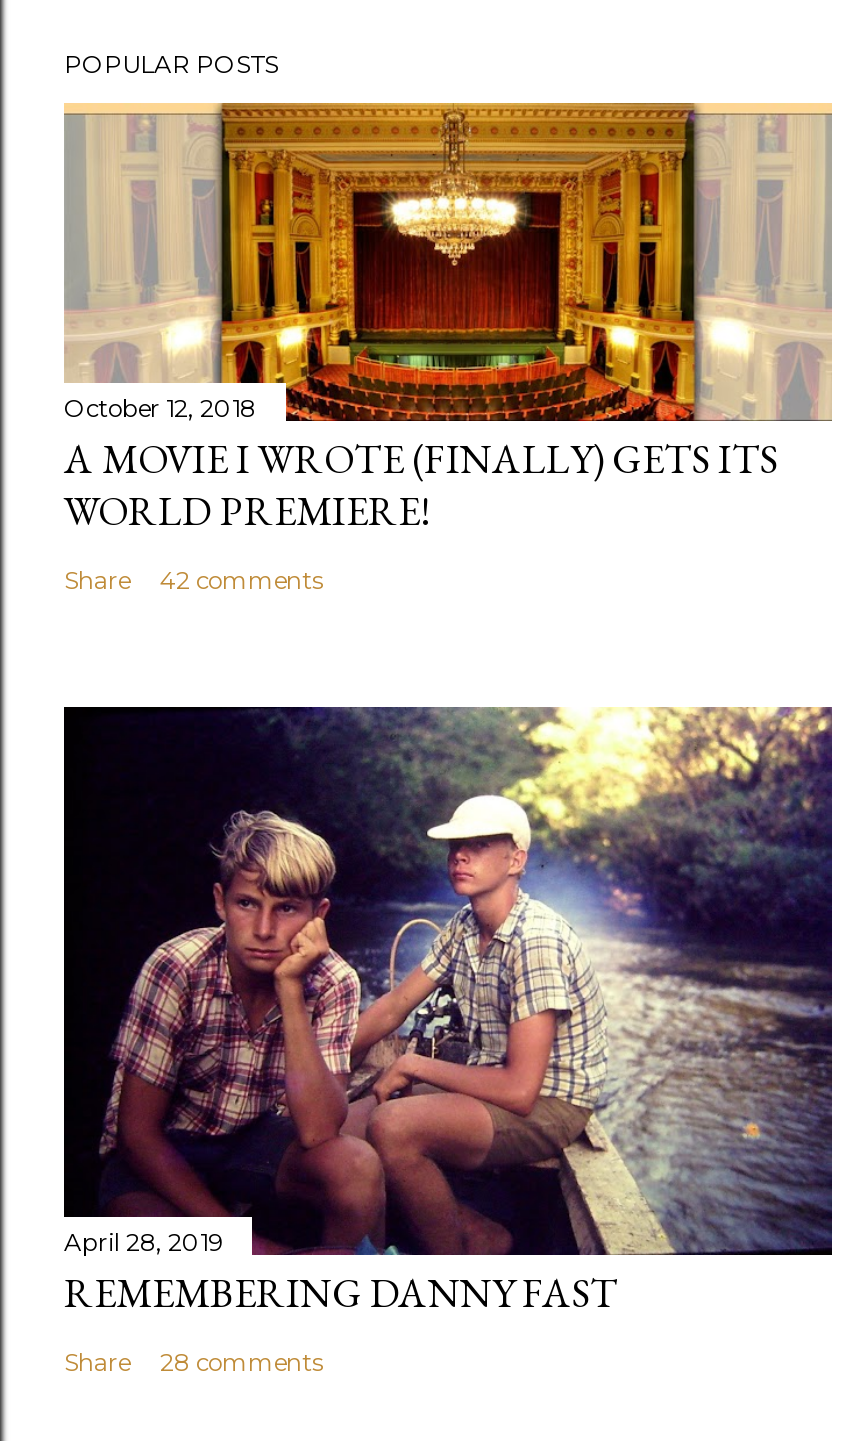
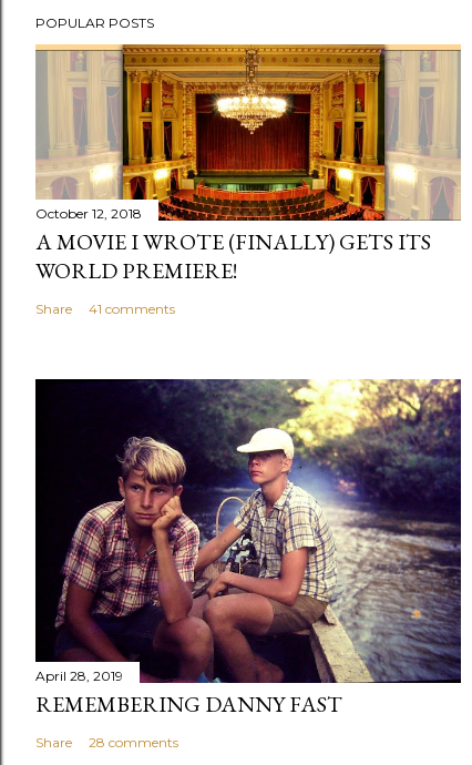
[64,566,322,596] Share 42 comments -> [35,301,175,318] Share 41 comments

